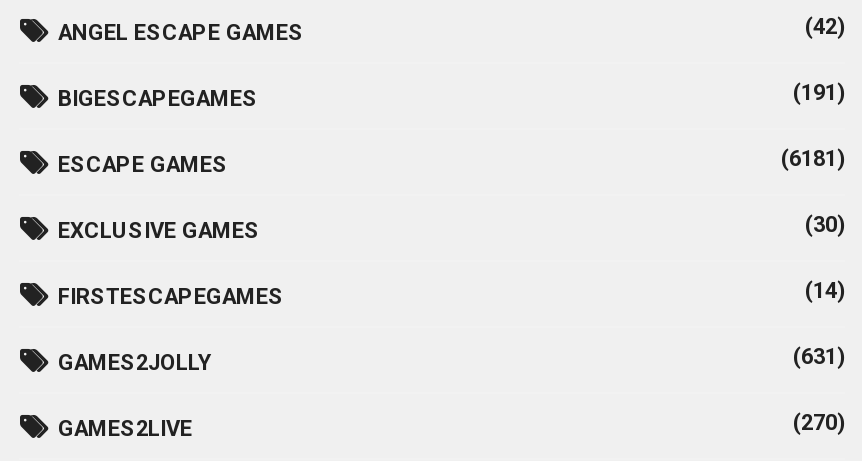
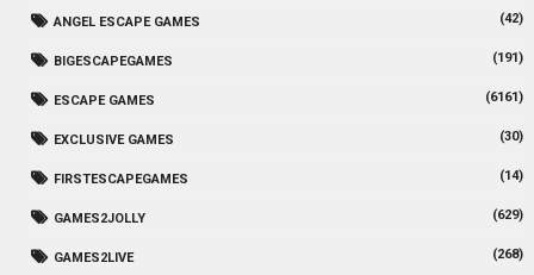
[781,146,845,172] (6181) -> [485,89,523,105] (6161)
[793,344,845,370] (631) -> [492,207,523,223] (629)
[793,410,845,436] (270) -> [492,246,523,262] (268)

